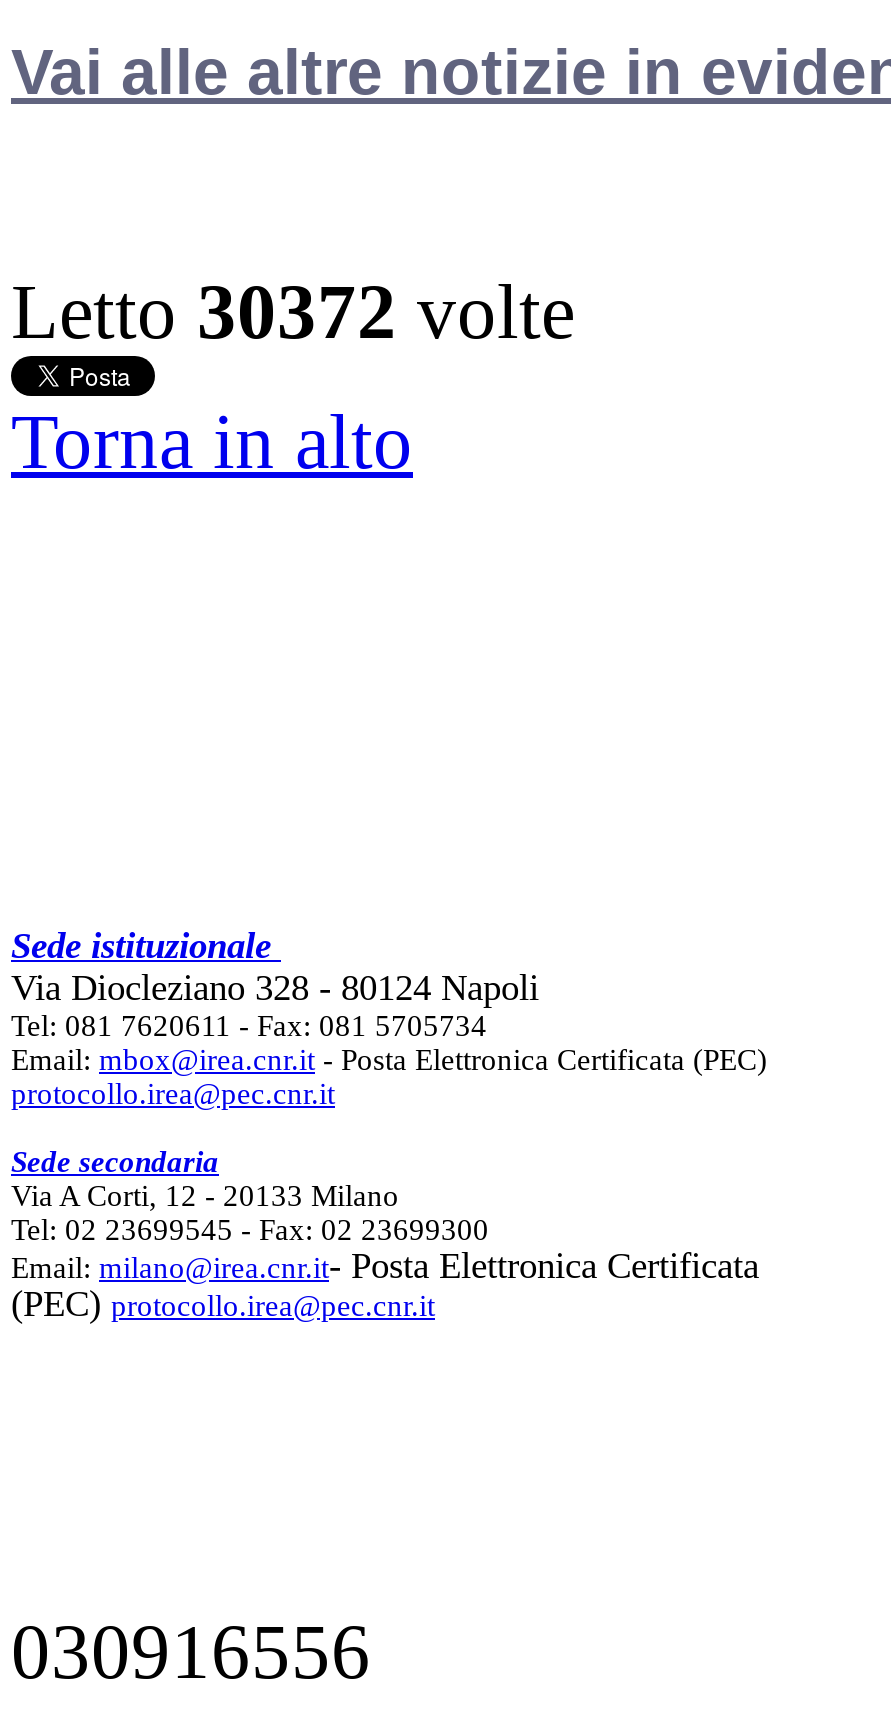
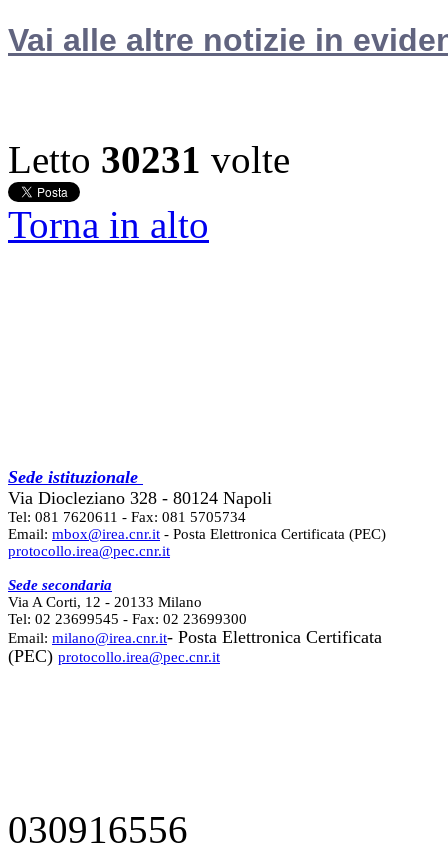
[11,268,575,354] Letto 30372 volte -> [8,138,290,181] Letto 30231 volte

